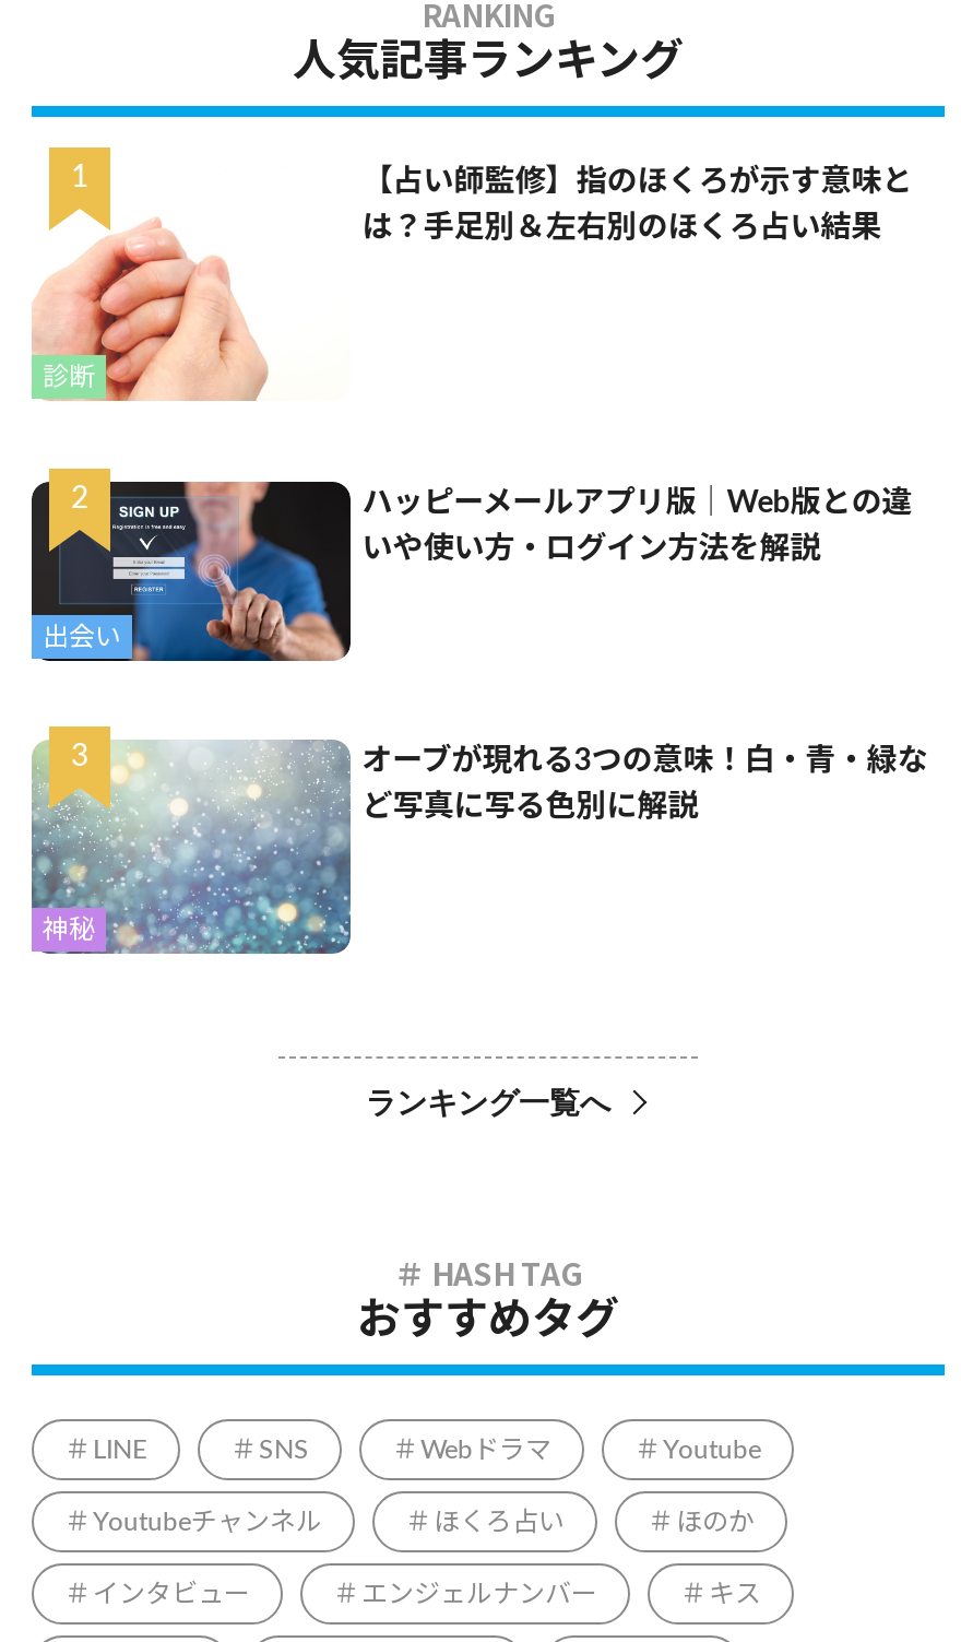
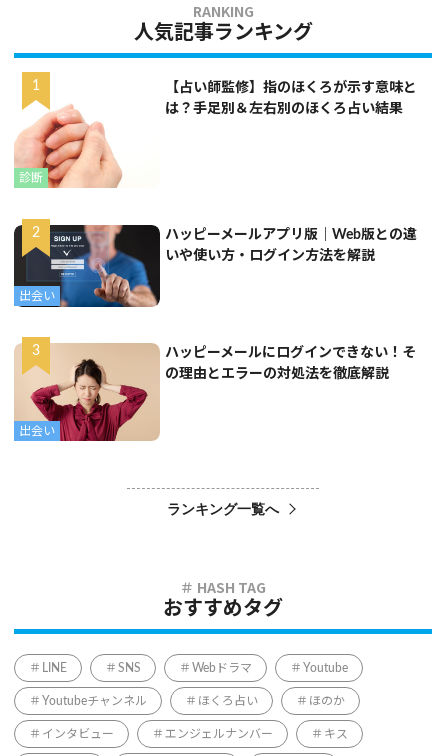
[29,740,353,956] [image] | 神秘 -> [15,343,160,442] [image] | 出会い
[362,747,928,778] オーブが現れる3つの意味！白・青・緑な -> [165,346,416,360] ハッピーメールにログインできない！そ
[362,793,698,824] ど写真に写る色別に解説 -> [165,367,389,381] の理由とエラーの対処法を徹底解説

